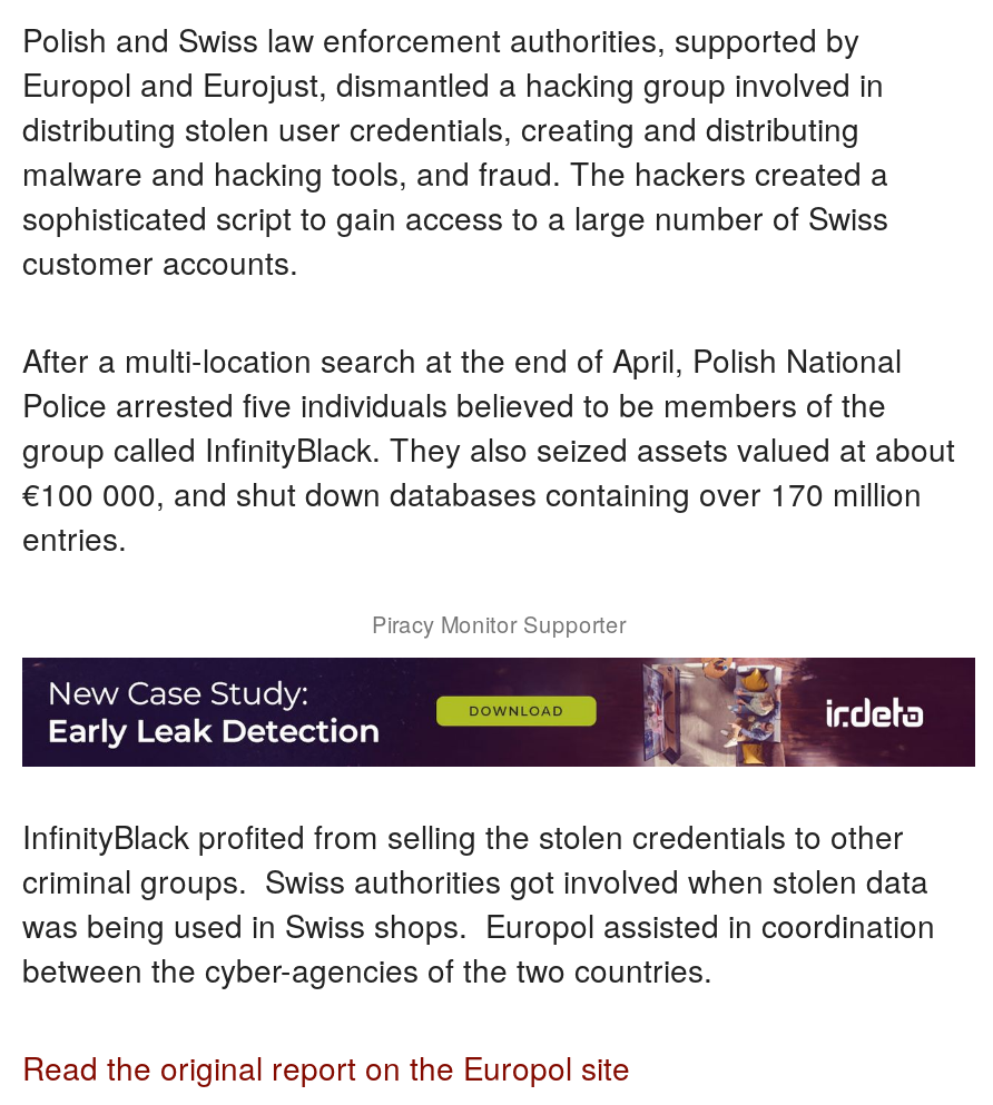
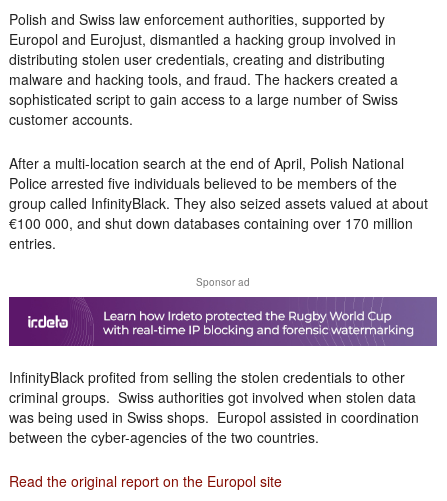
[372,609,626,640] Piracy Monitor Supporter -> [196,275,250,289] Sponsor ad
[22,655,977,769] [image] -> [9,296,438,347] [image]

